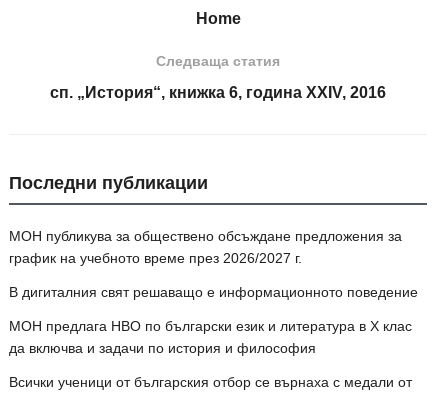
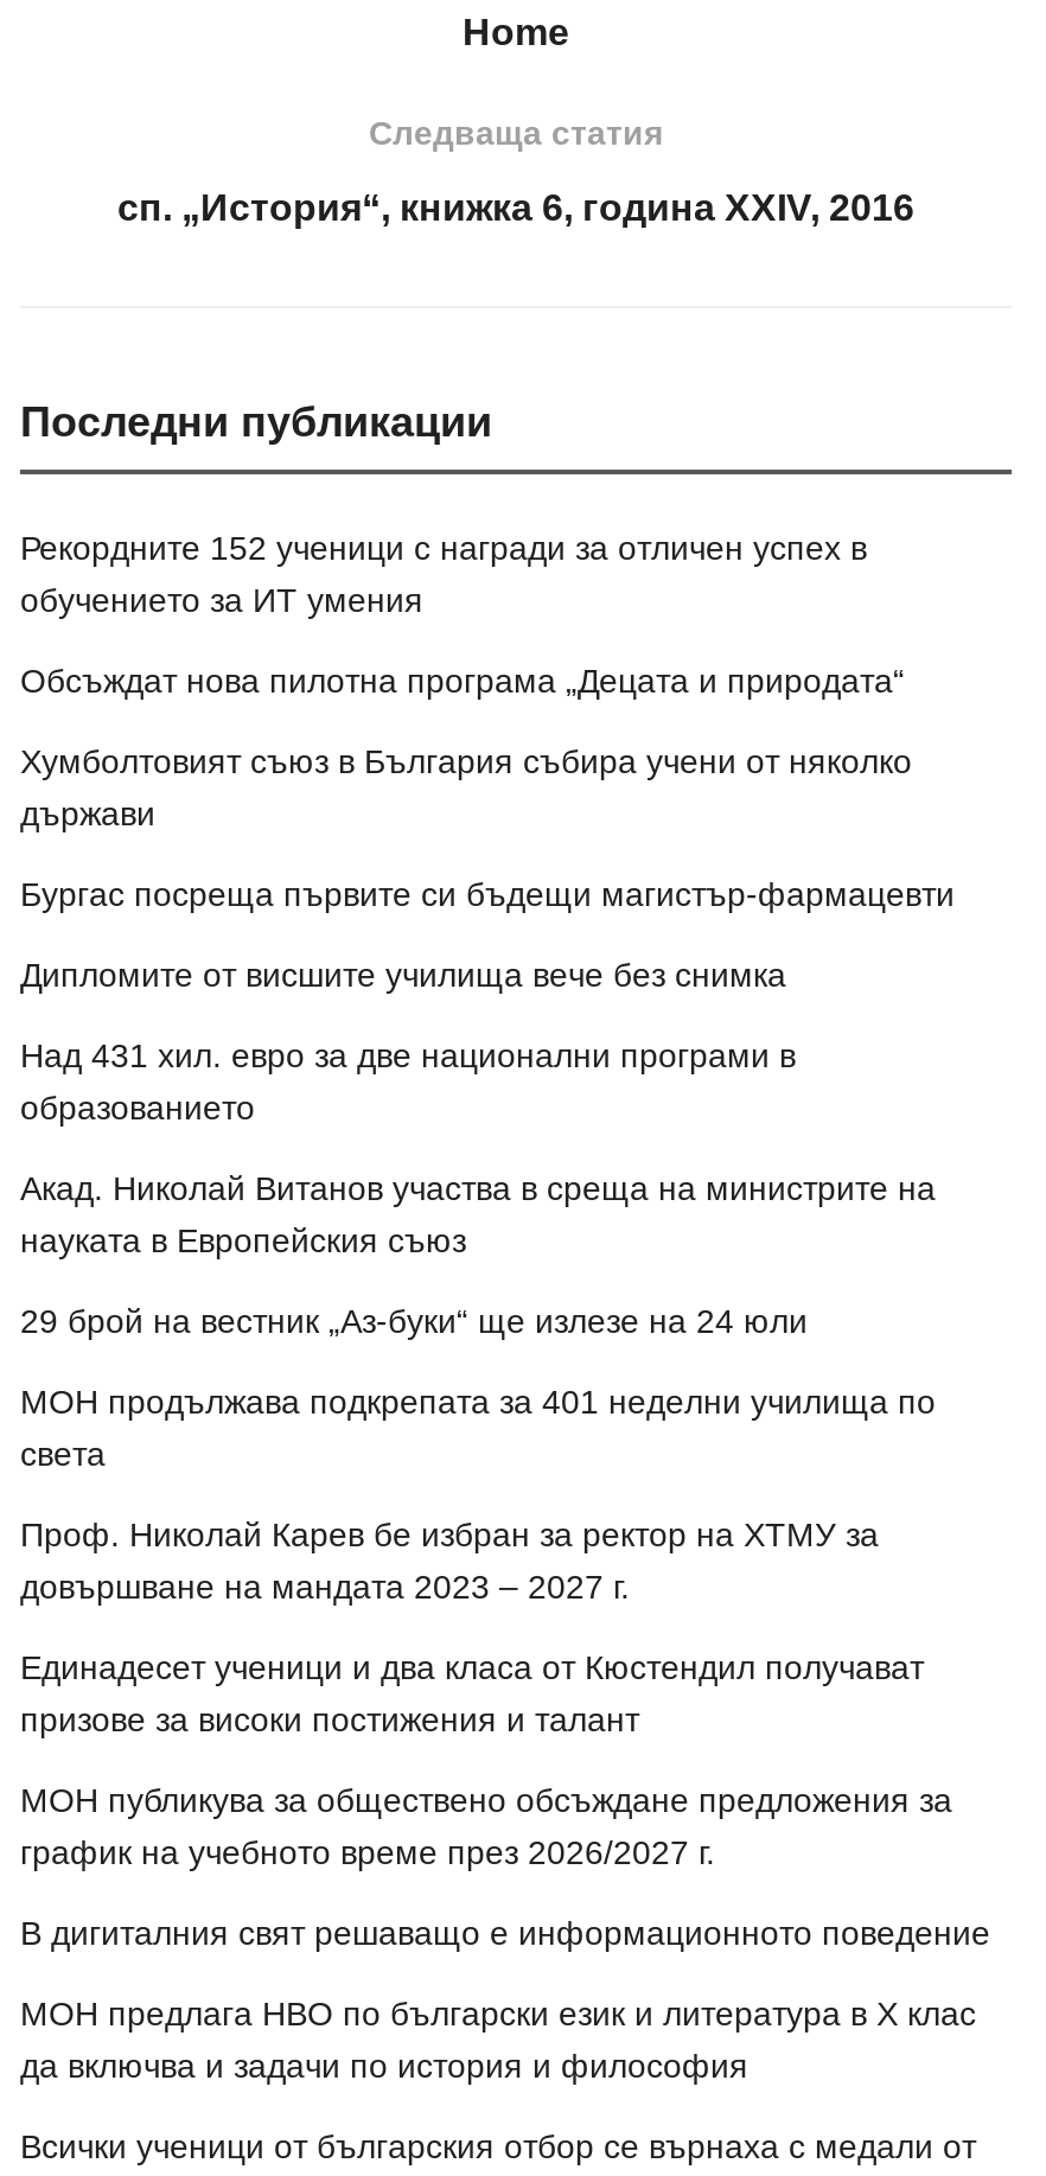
none -> [20,529,955,1738] Рекордните 152 ученици с награди за отличен успех в | обучението за ИТ умения | Обсъждат нова пилотна програма „Децата и природата“ | Хумболтовият съюз в България събира учени от няколко | държави | Бургас посреща първите си бъдещи магистър-фармацевти | Дипломите от висшите училища вече без снимка | Над 431 хил. евро за две национални програми в | образованието | Акад. Николай Витанов участва в среща на министрите на | науката в Европейския съюз | 29 брой на вестник „Аз-буки“ ще излезе на 24 юли | МОН продължава подкрепата за 401 неделни училища по | света | Проф. Николай Карев бе избран за ректор на ХТМУ за | довършване на мандата 2023 – 2027 г. | Единадесет ученици и два класа от Кюстендил получават | призове за високи постижения и талант

